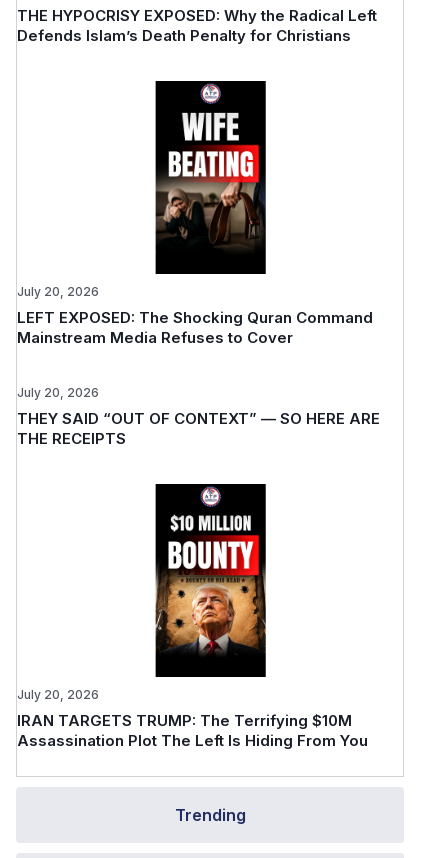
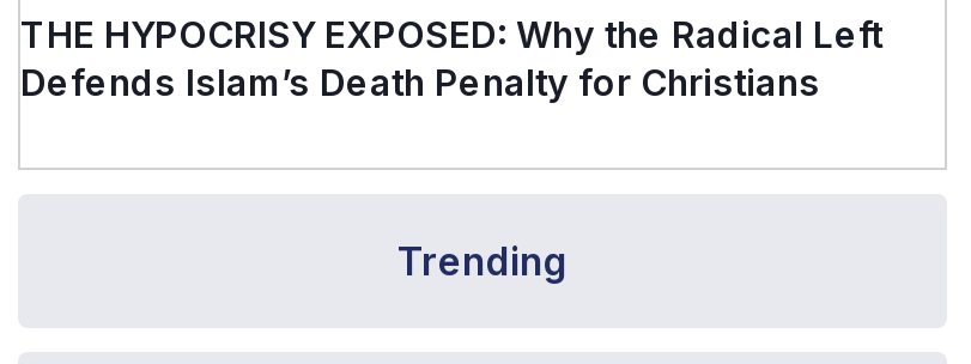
[17,80,373,347] [image] | LEFT EXPOSED: The Shocking Quran Command | Mainstream Media Refuses to Cover -> none
[17,284,99,299] July 20, 2026 -> none
[17,385,99,400] July 20, 2026 -> none
[17,409,380,448] THEY SAID “OUT OF CONTEXT” — SO HERE ARE | THE RECEIPTS -> none
[17,483,368,750] [image] | IRAN TARGETS TRUMP: The Terrifying $10M | Assassination Plot The Left Is Hiding From You -> none
[17,687,99,702] July 20, 2026 -> none

